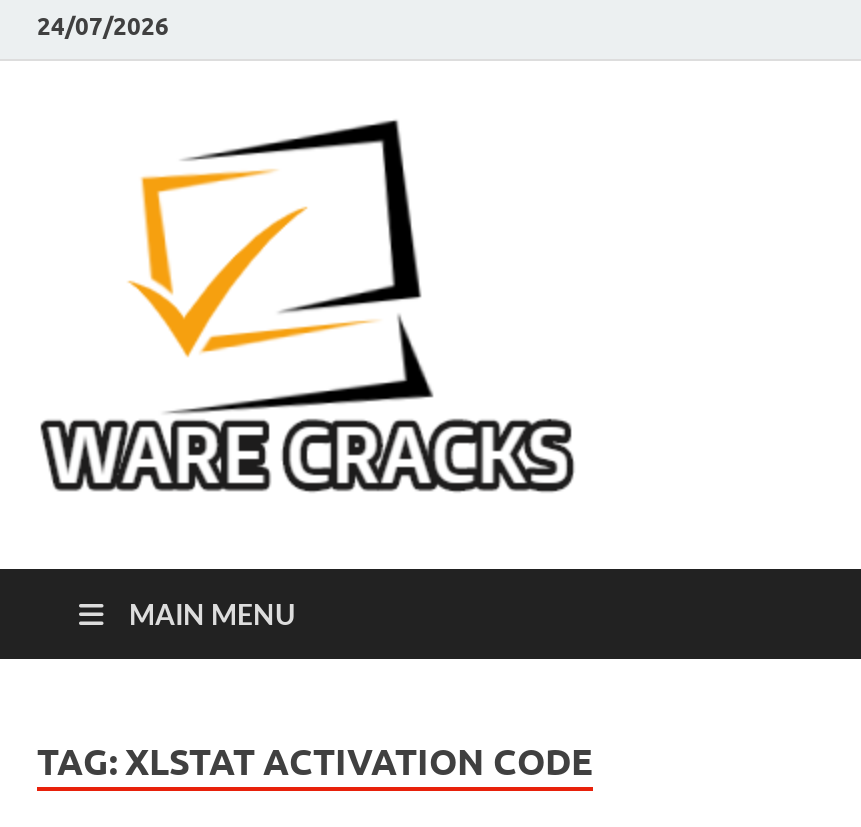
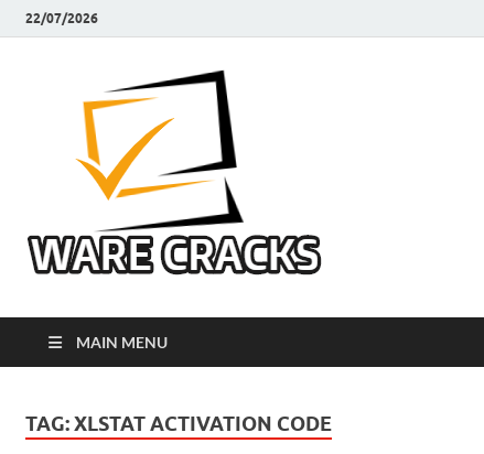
[37,10,169,40] 24/07/2026 -> [25,9,98,26] 22/07/2026

